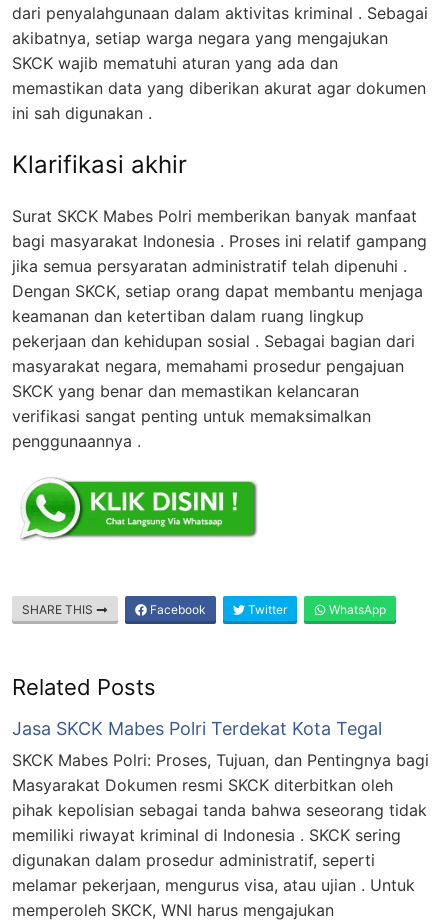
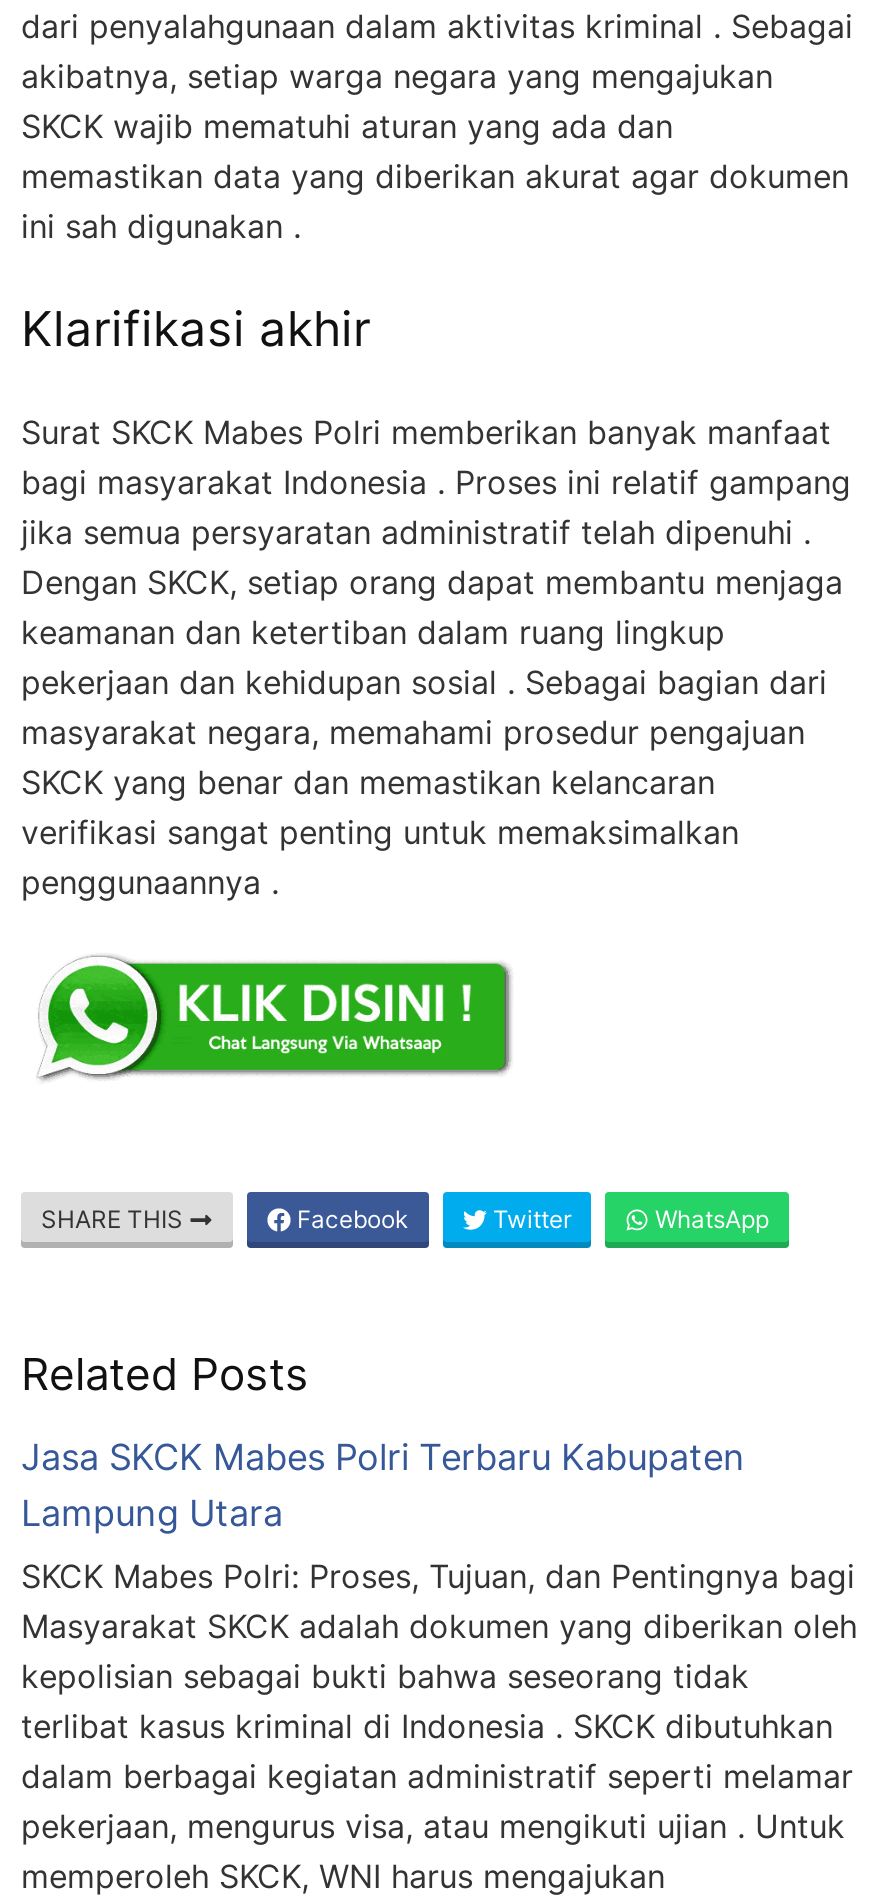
[12,718,382,739] Jasa SKCK Mabes Polri Terdekat Kota Tegal -> [21,1436,745,1534] Jasa SKCK Mabes Polri Terbaru Kabupaten | Lampung Utara
[12,775,427,895] Masyarakat Dokumen resmi SKCK diterbitkan oleh | pihak kepolisian sebagai tanda bahwa seseorang tidak | memiliki riwayat kriminal di Indonesia . SKCK sering | digunakan dalam prosedur administratif, seperti | melamar pekerjaan, mengurus visa, atau ujian . Untuk -> [21,1606,857,1846] Masyarakat SKCK adalah dokumen yang diberikan oleh | kepolisian sebagai bukti bahwa seseorang tidak | terlibat kasus kriminal di Indonesia . SKCK dibutuhkan | dalam berbagai kegiatan administratif seperti melamar | pekerjaan, mengurus visa, atau mengikuti ujian . Untuk

